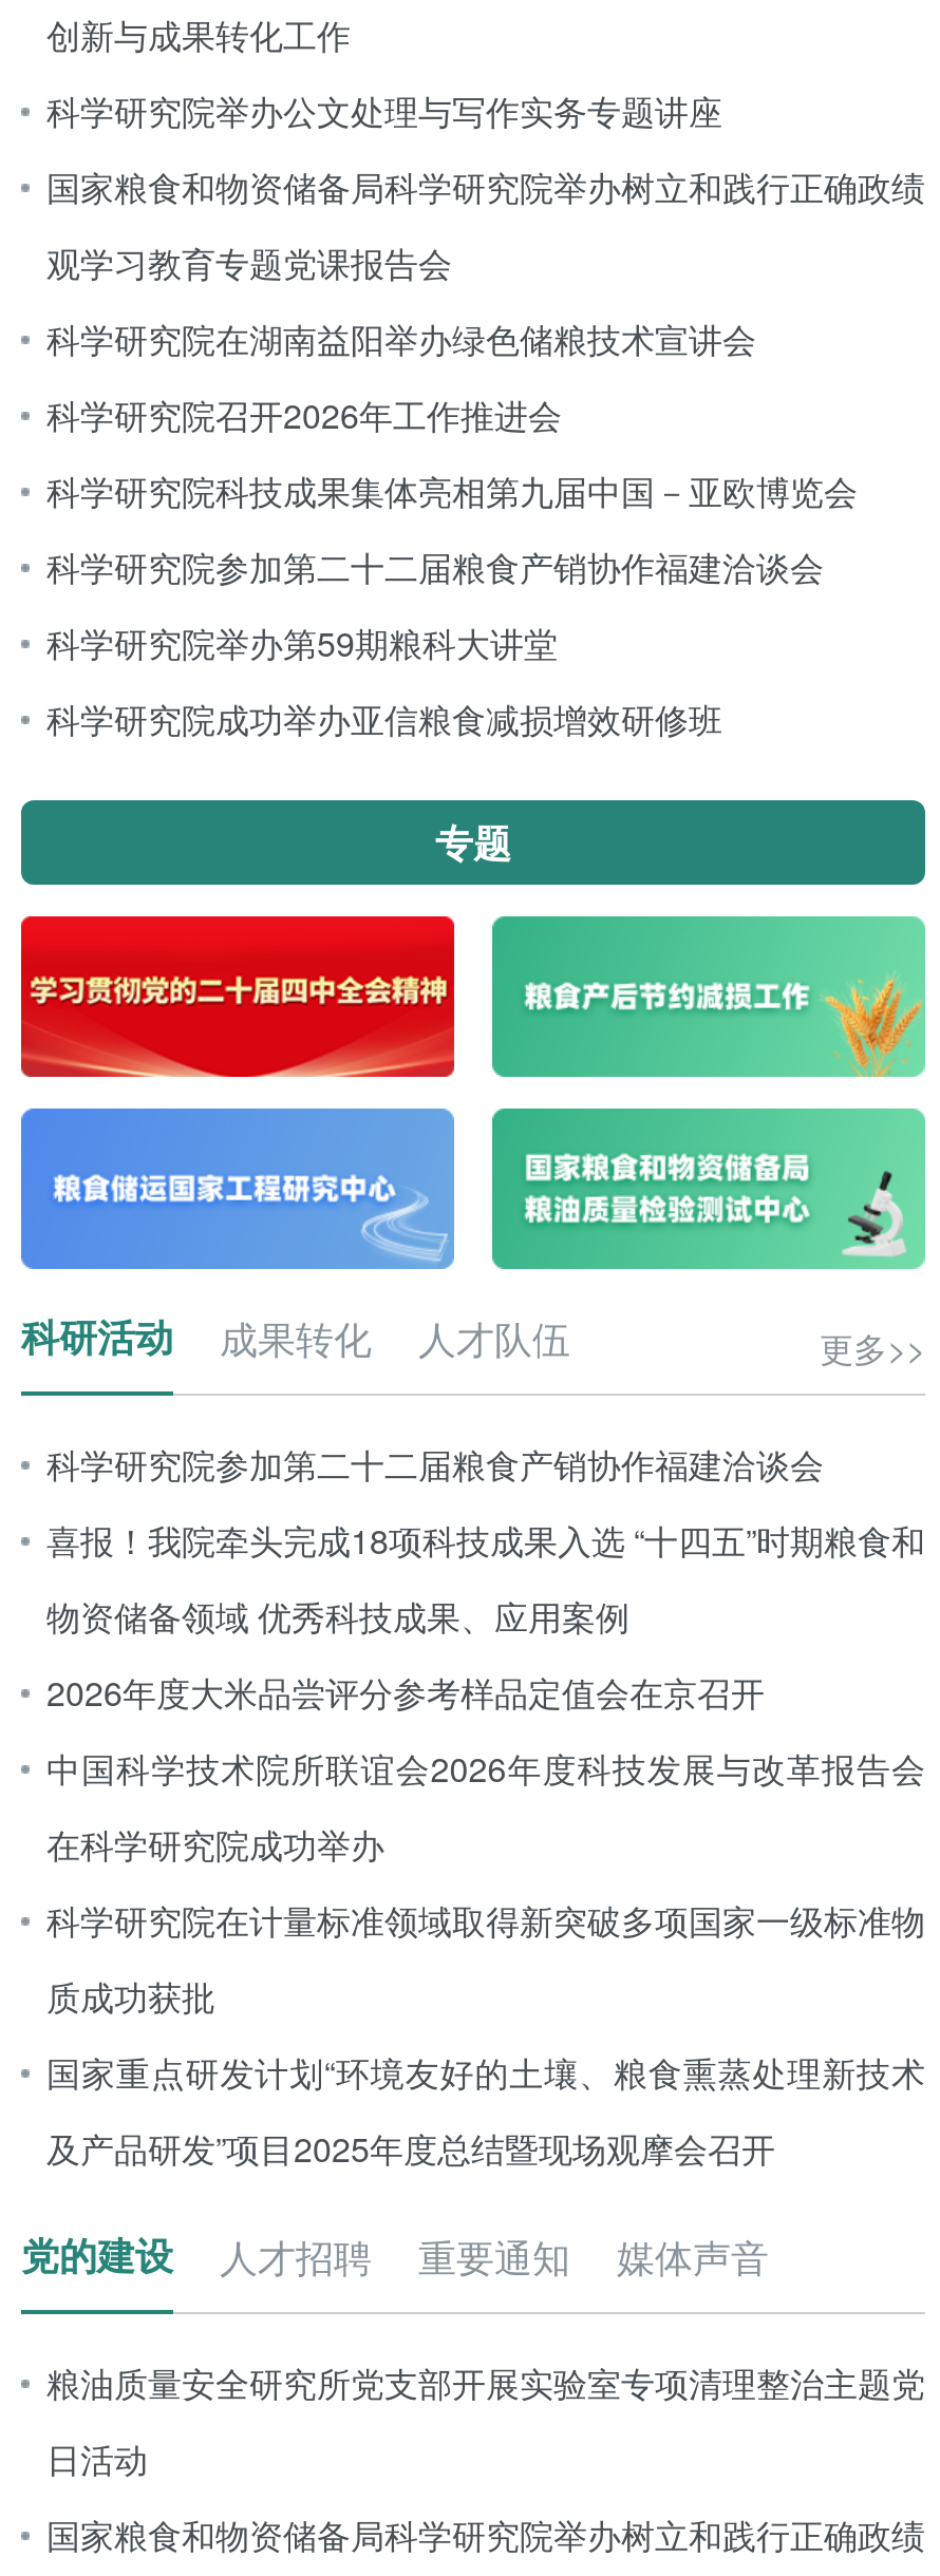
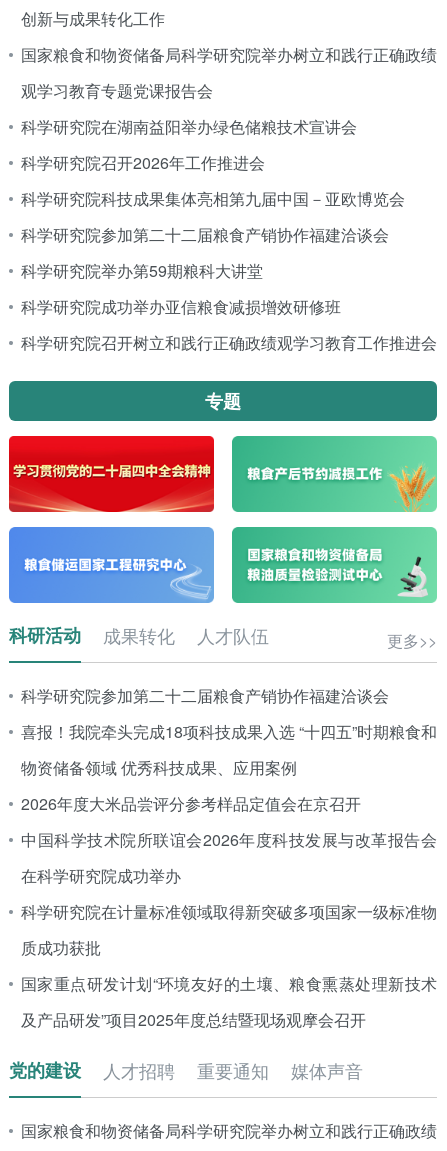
[46,86,722,135] 科学研究院举办公文处理与写作实务专题讲座 -> none
none -> [21,331,437,354] 科学研究院召开树立和践行正确政绩观学习教育工作推进会
[46,2358,925,2483] 粮油质量安全研究所党支部开展实验室专项清理整治主题党 | 日活动 -> none

